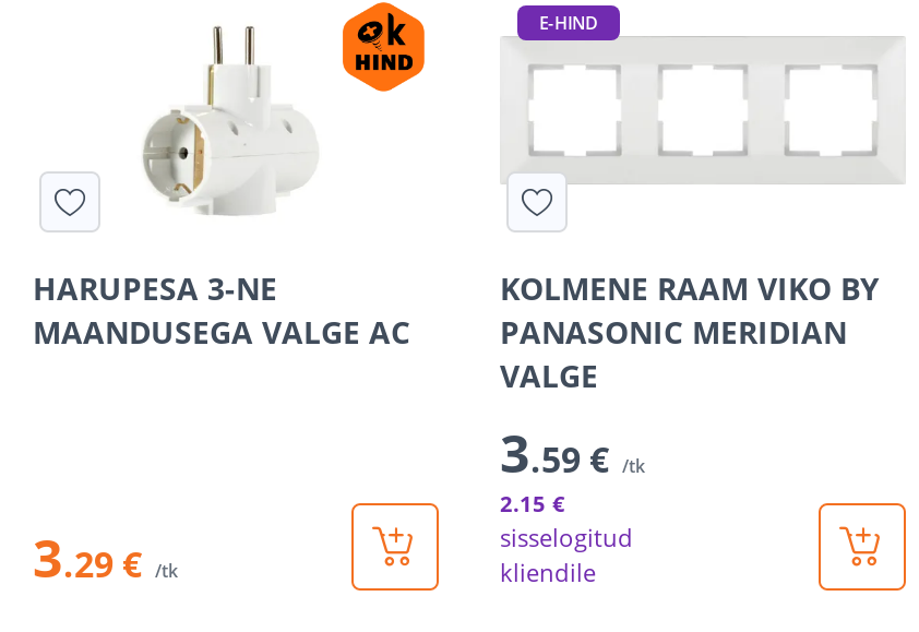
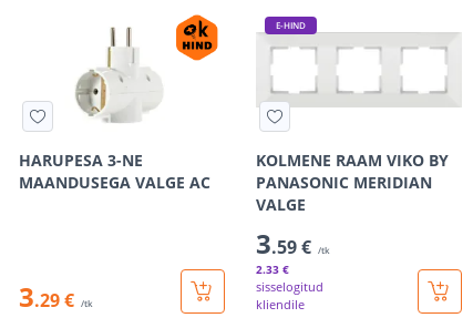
[500,488,565,518] 2.15 € -> [256,262,289,277] 2.33 €

